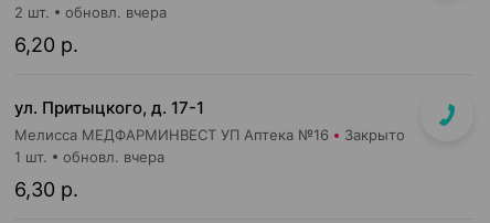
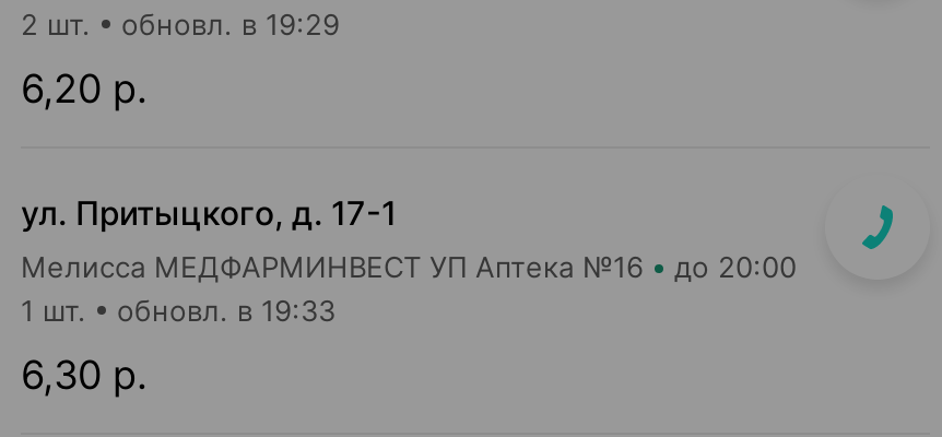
[65,3,167,21] обновл. вчера -> [121,7,340,42] обновл. в 19:29
[344,126,405,144] Закрыто -> [674,249,797,284] до 20:00
[63,148,164,166] обновл. вчера -> [117,293,335,328] обновл. в 19:33

